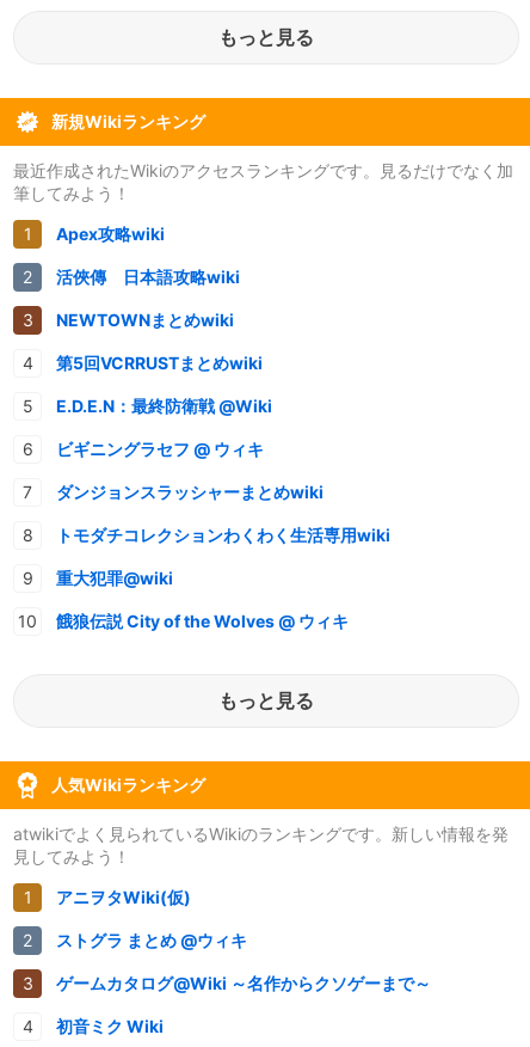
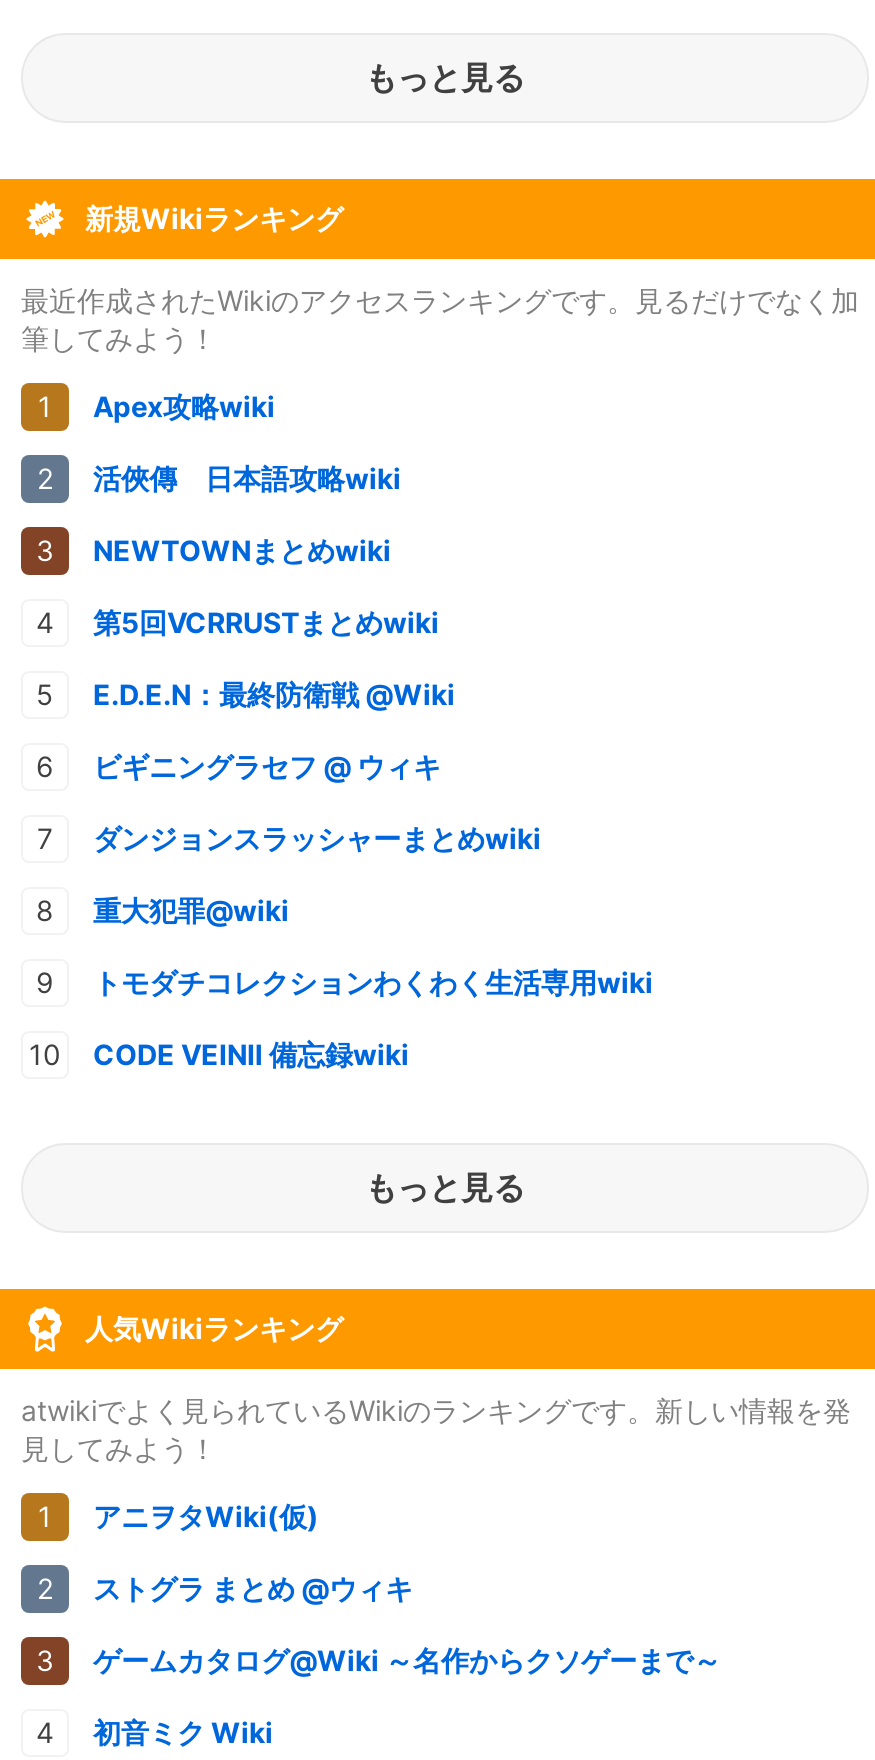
moved [56,524,390,545] -> [93,964,653,998]: トモダチコレクションわくわく生活専用wiki
moved [56,567,173,588] -> [93,892,289,926]: 重大犯罪@wiki
[56,610,349,631] 餓狼伝説 City of the Wolves @ ウィキ -> [93,1036,409,1070] CODE VEINⅡ 備忘録wiki

